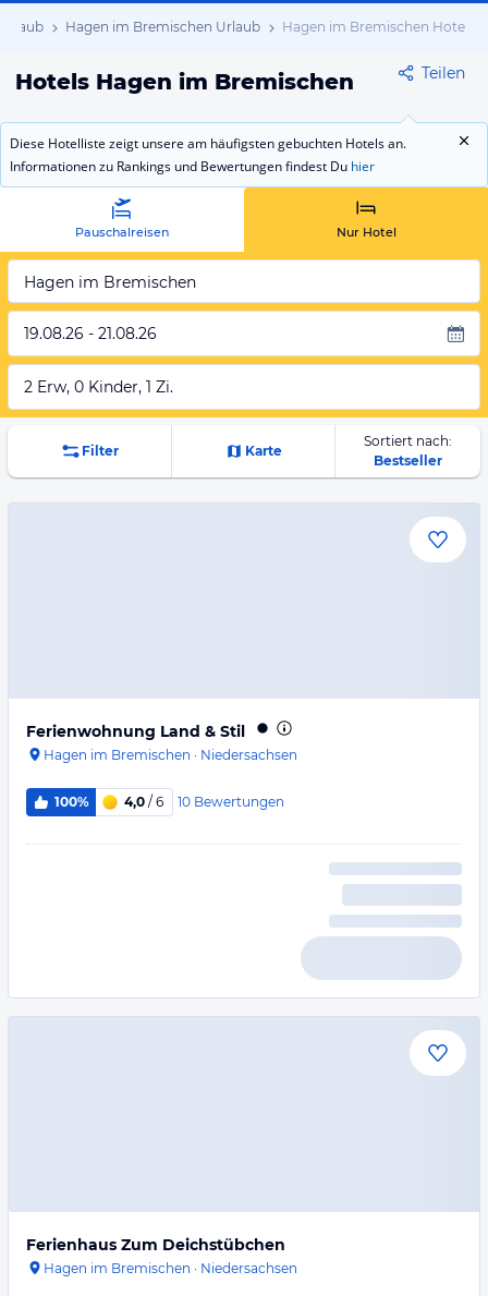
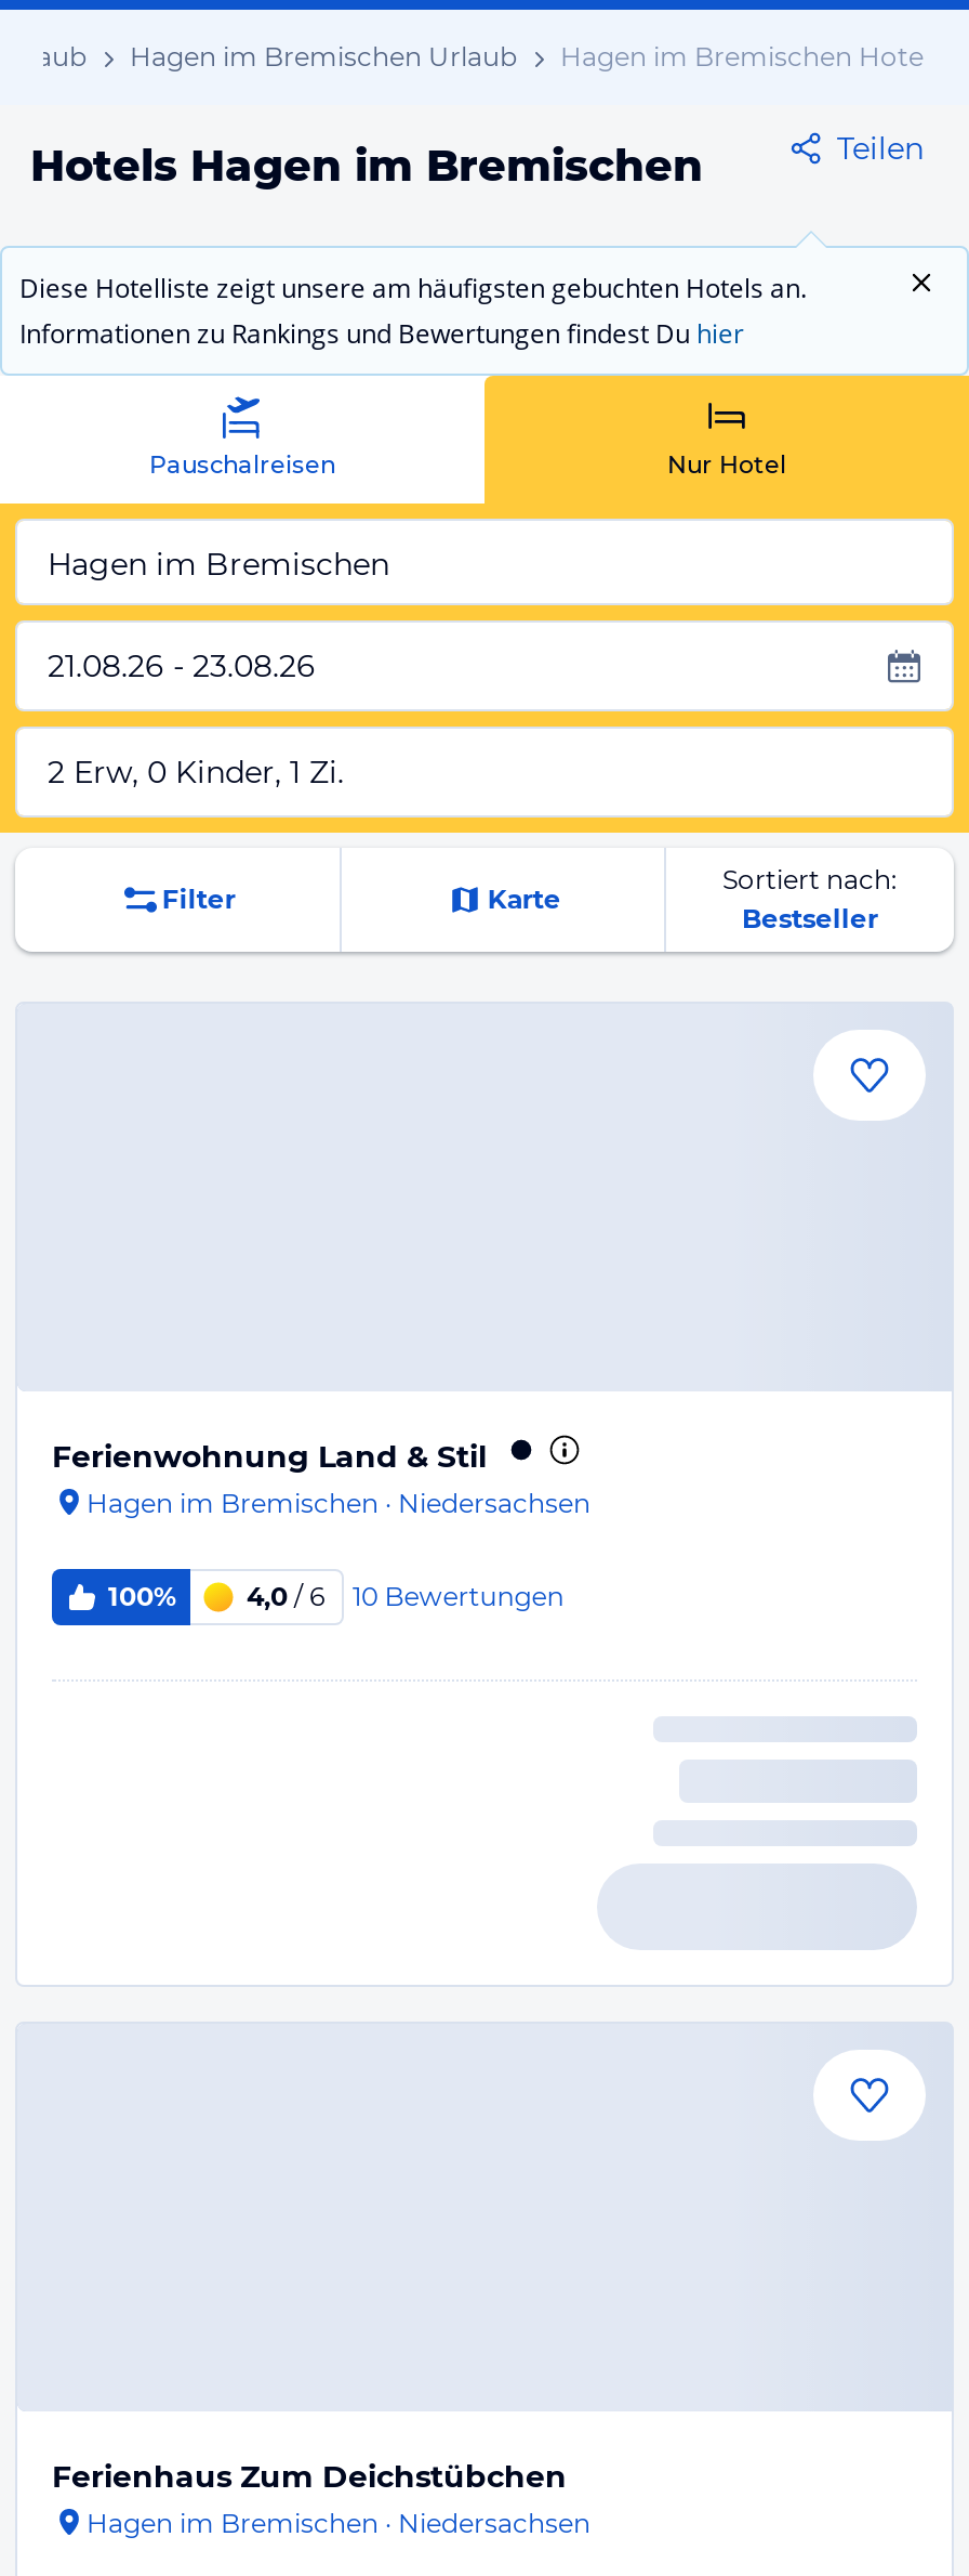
[24,324,157,343] 19.08.26 - 21.08.26 -> [48,646,316,685] 21.08.26 - 23.08.26

